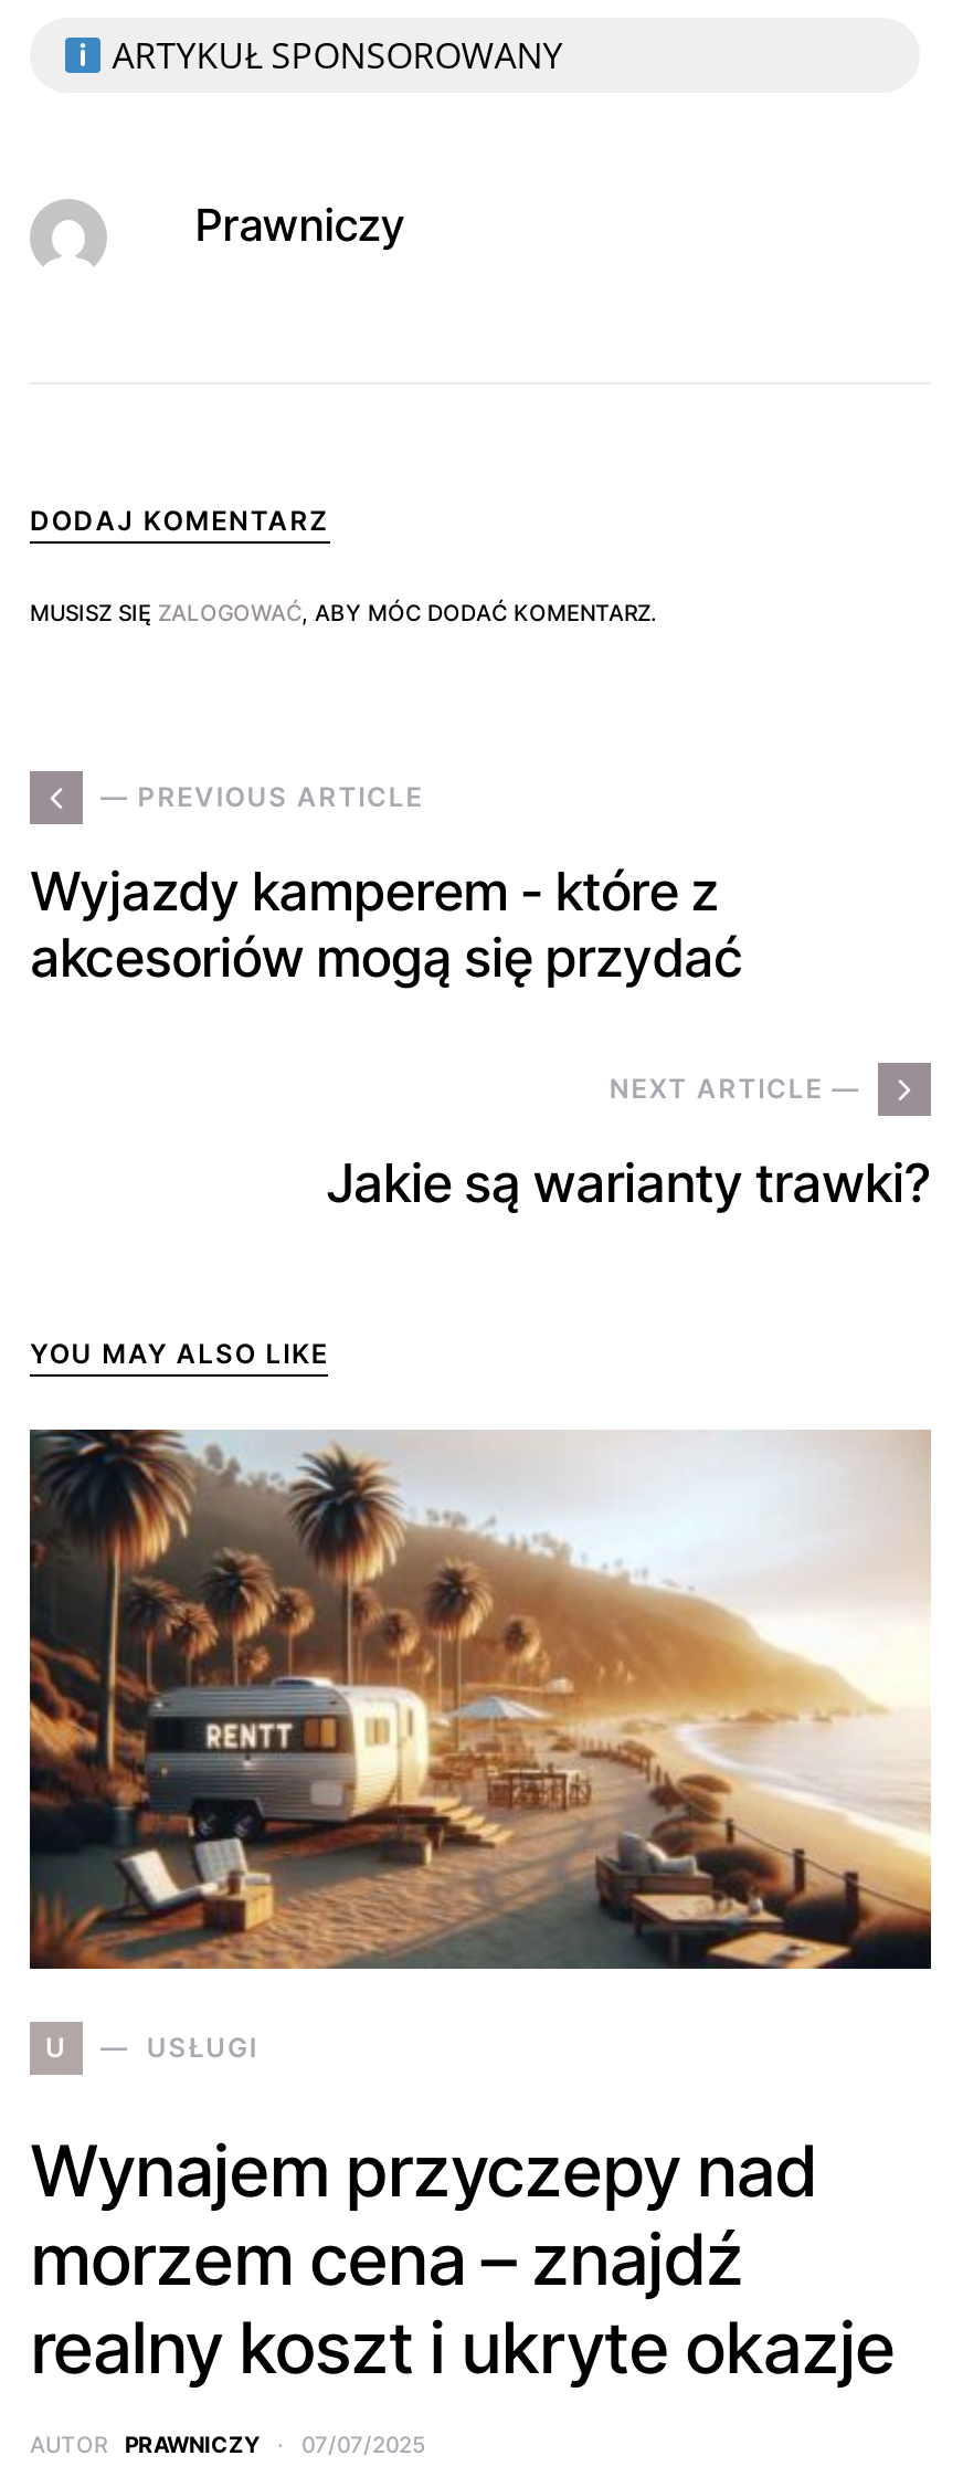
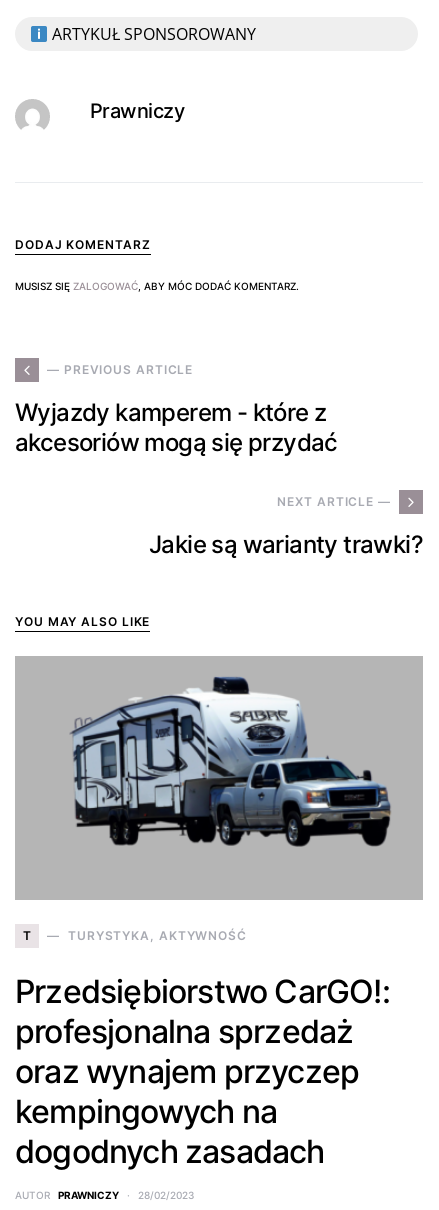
[28,1430,933,2063] [image] | U | USŁUGI -> [16,656,423,943] [image] | T | TURYSTYKA, AKTYWNOŚĆ
[30,2127,895,2390] Wynajem przyczepy nad | morzem cena – znajdź | realny koszt i ukryte okazje -> [15,972,390,1171] Przedsiębiorstwo CarGO!: | profesjonalna sprzedaż | oraz wynajem przyczep | kempingowych na | dogodnych zasadach
[30,2430,425,2456] AUTOR PRAWNICZY 07/07/2025 -> [15,1189,194,1201] AUTOR PRAWNICZY 28/02/2023

